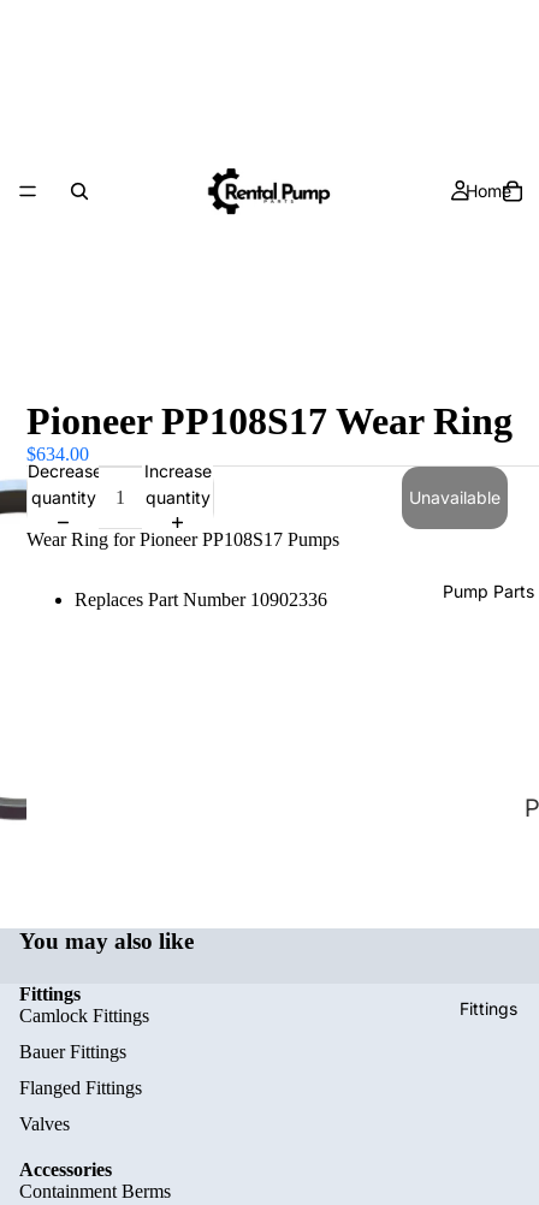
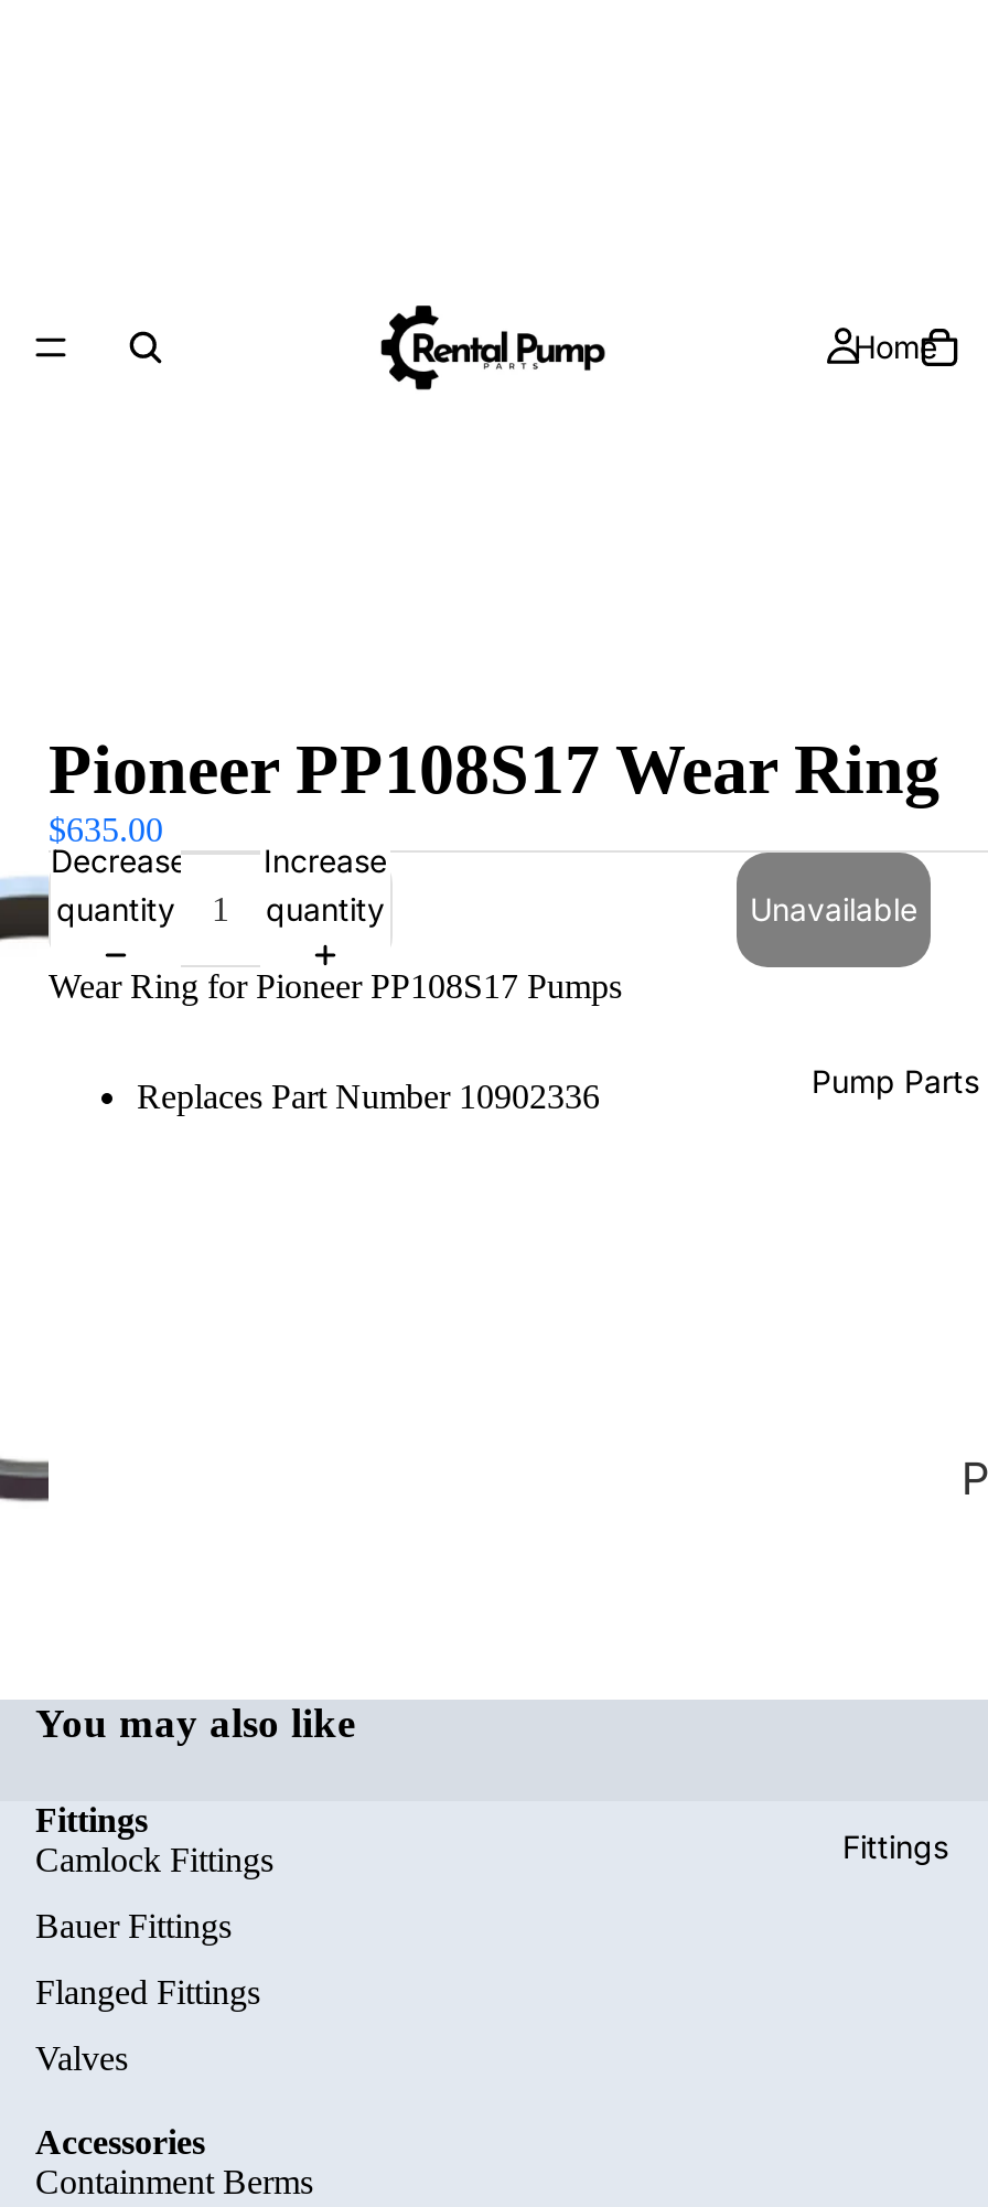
[26,444,89,464] $634.00 -> [49,811,163,848] $635.00

